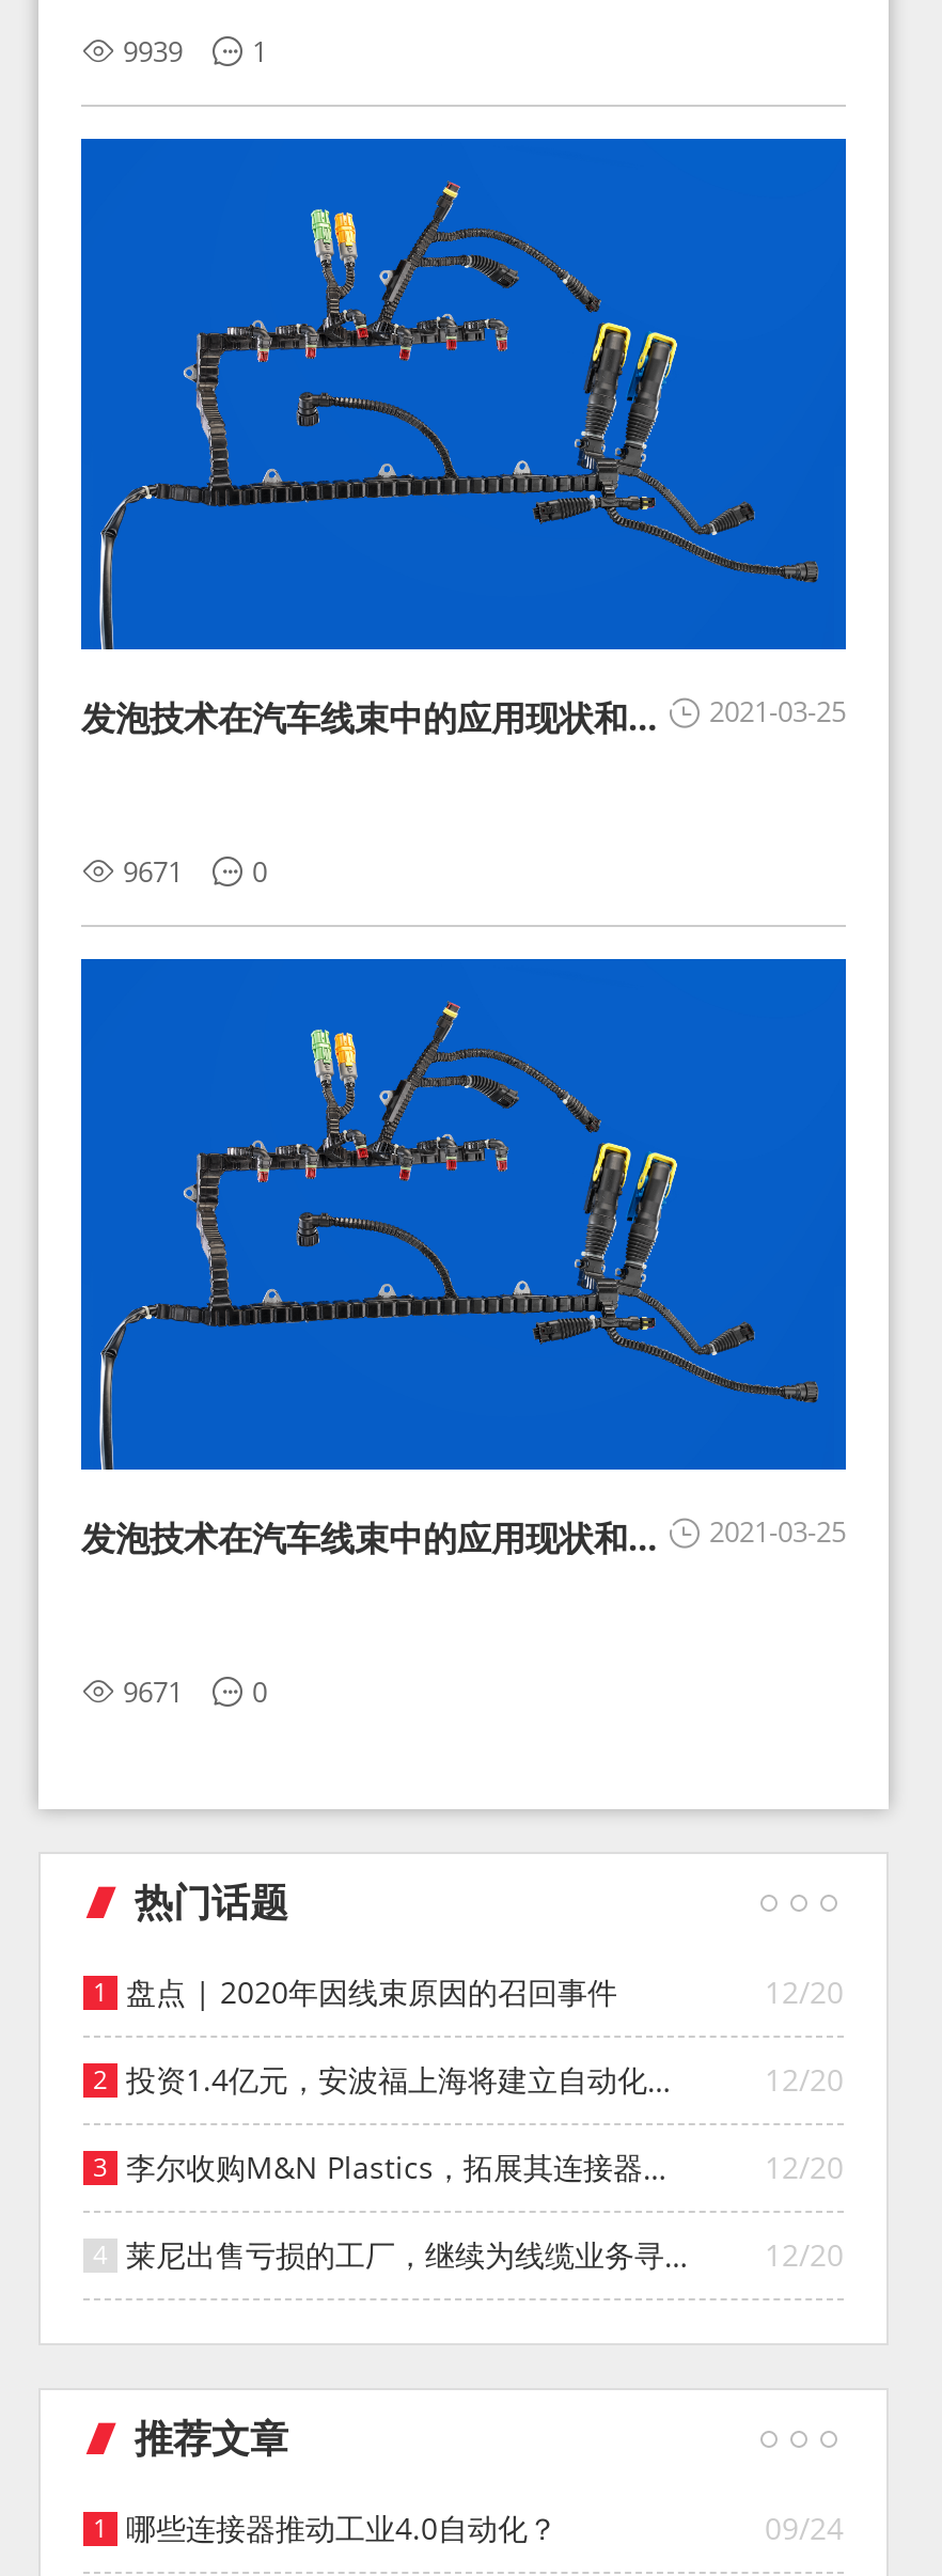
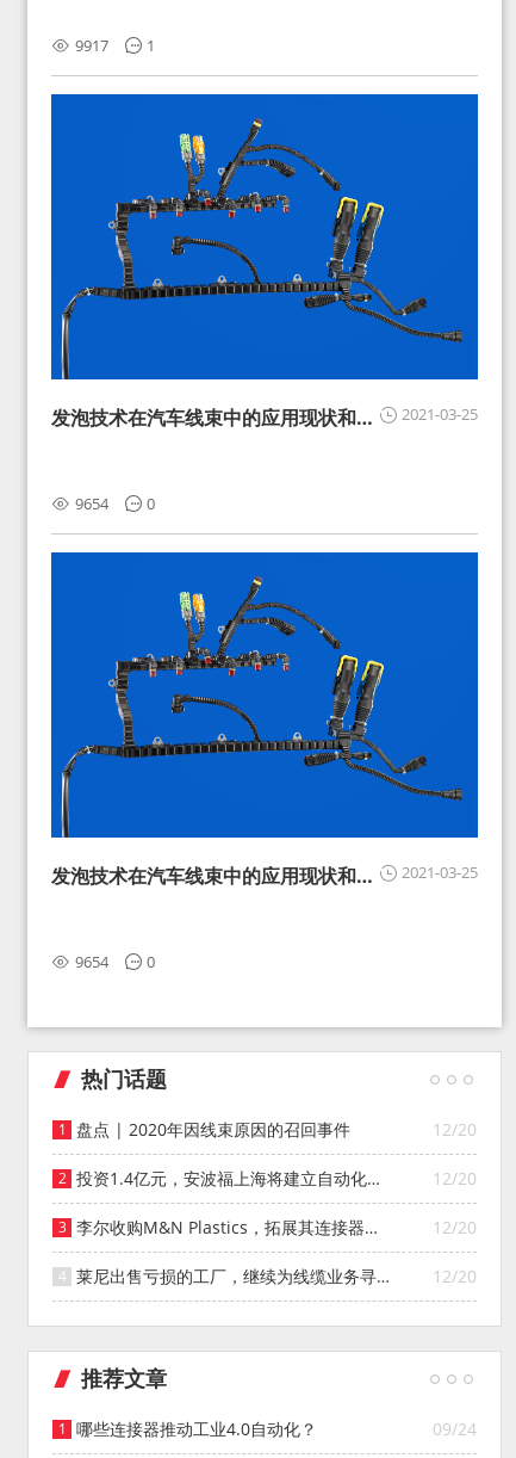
[123,33,267,71] 9939 1 -> [74,35,155,56] 9917 1
[123,853,267,892] 9671 0 -> [74,493,155,515] 9654 0
[123,1673,267,1712] 9671 0 -> [74,951,155,973] 9654 0

